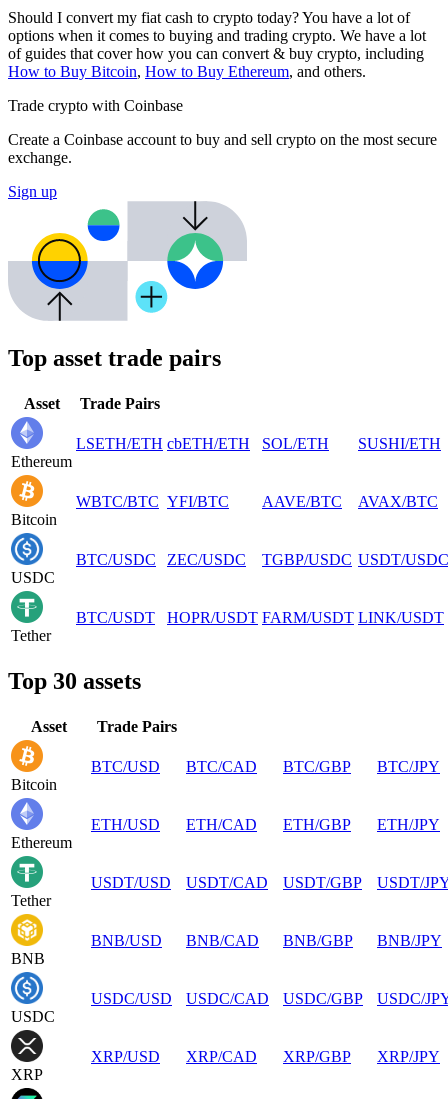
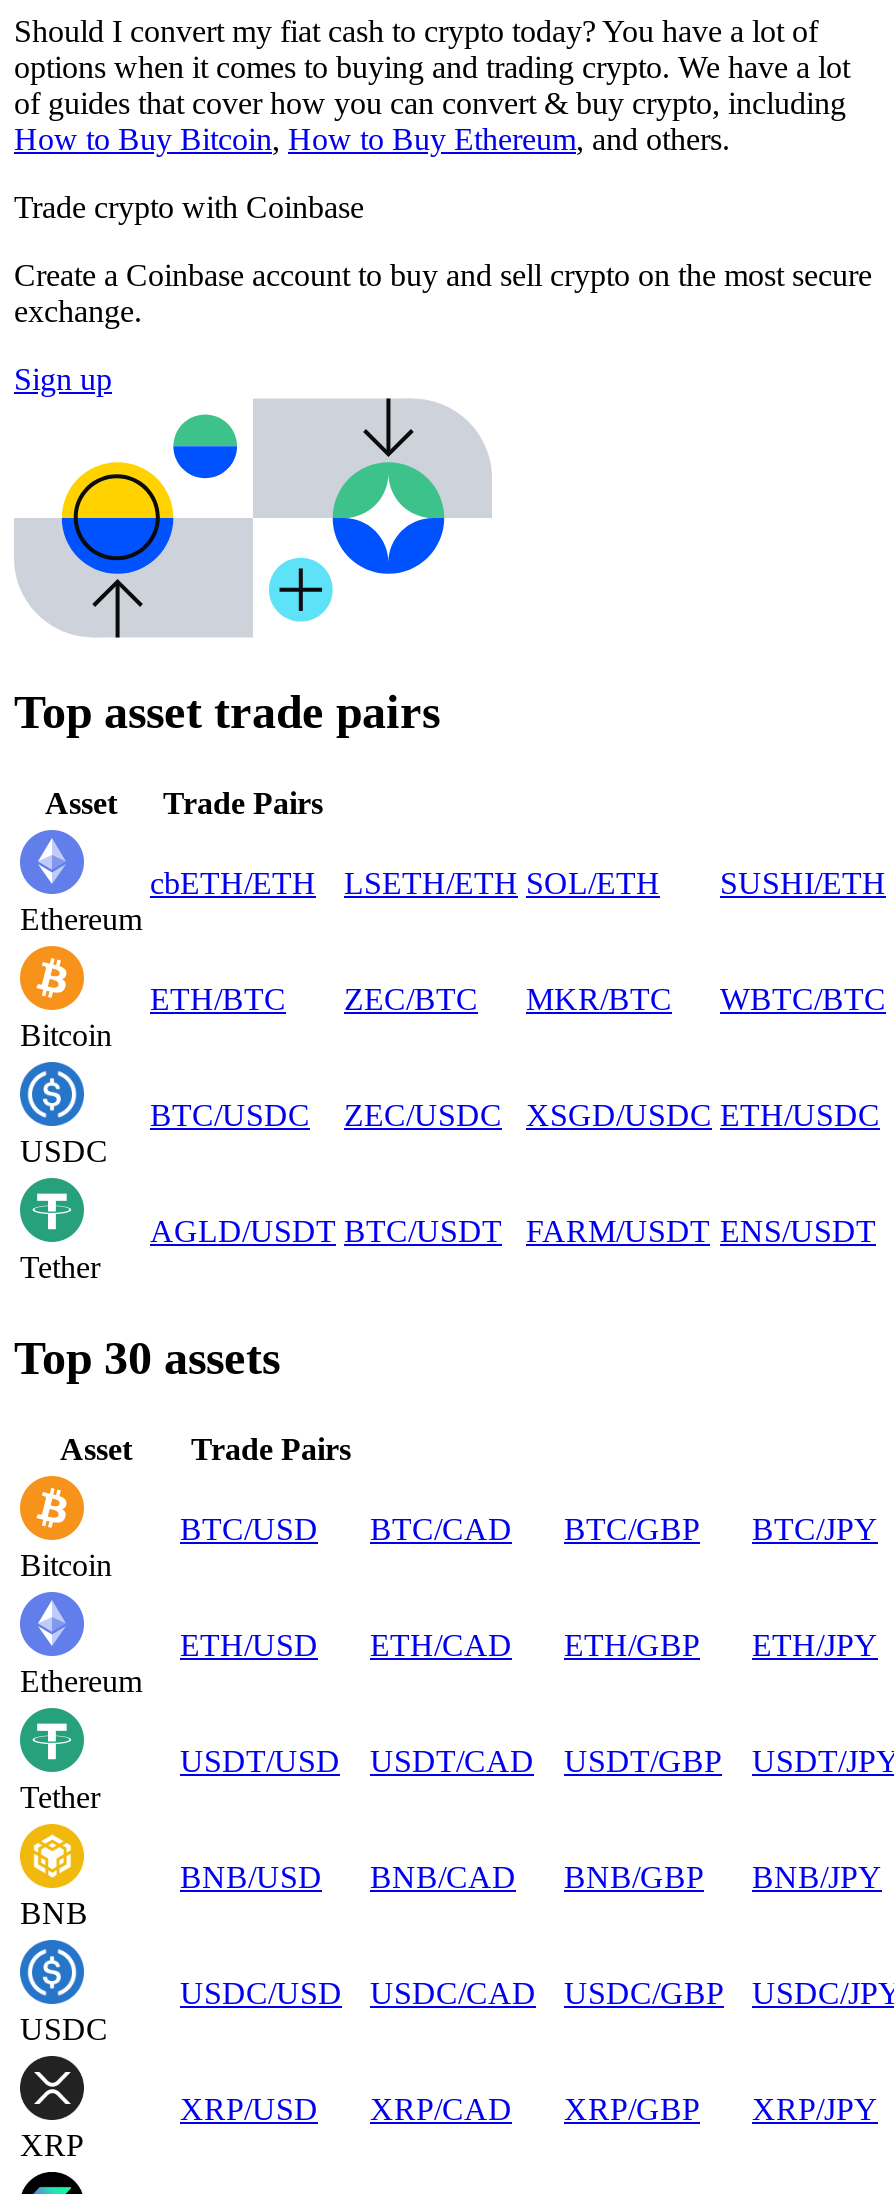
[76,435,329,452] LSETH/ETH cbETH/ETH | SOL /ETH -> [150,865,660,899] cbETH/ETH | LSETH/ETH SOL /ETH
[76,493,438,510] WBTC/BTC YFI/BTC | AAVE/BTC | AVAX/BTC -> [150,981,886,1015] ETH/BTC | ZEC/BTC | MKR/BTC | WBTC/BTC
[262,551,448,568] TGBP/USDC USDT/USDC -> [526,1097,880,1131] XSGD/USDC ETH/USDC
[76,609,444,626] BTC/ USDT | HOPR/ USDT FARM/ USDT LINK/ USDT -> [150,1213,876,1247] AGLD/USDT BTC/USDT | FARM/USDT ENS/USDT

